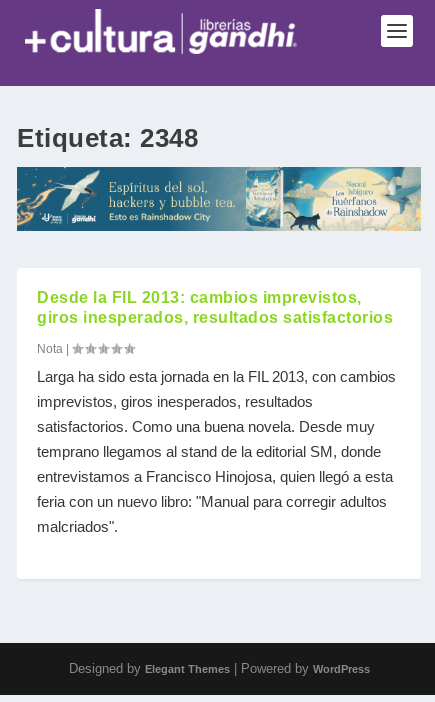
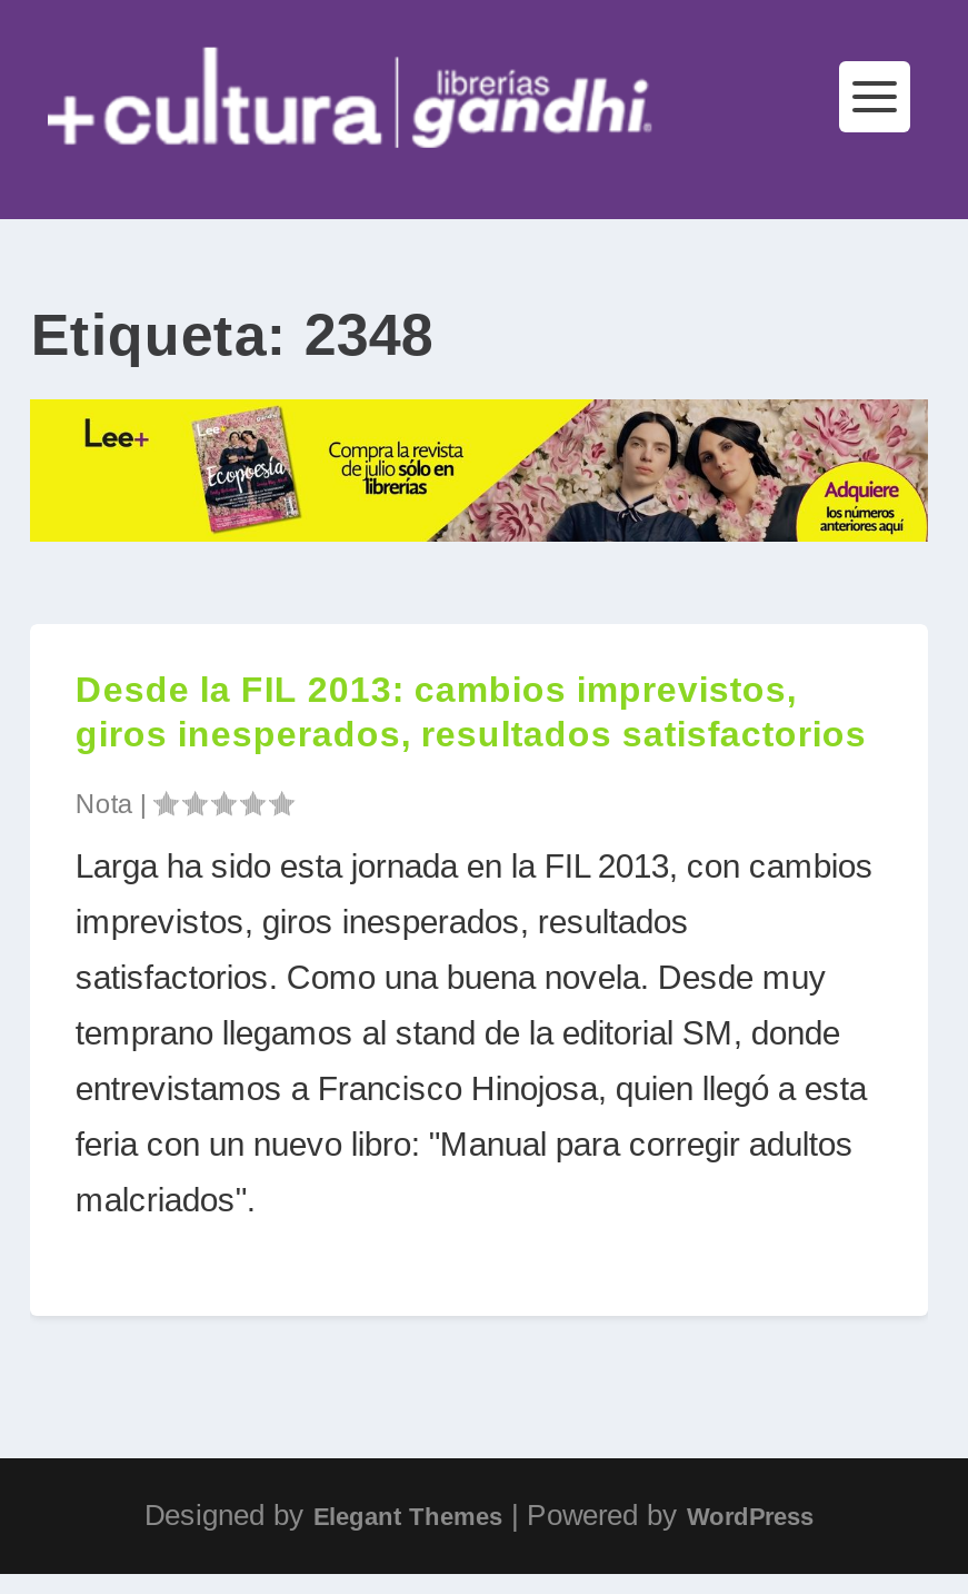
[16,166,421,232] [image] -> [28,397,928,544] [image]

